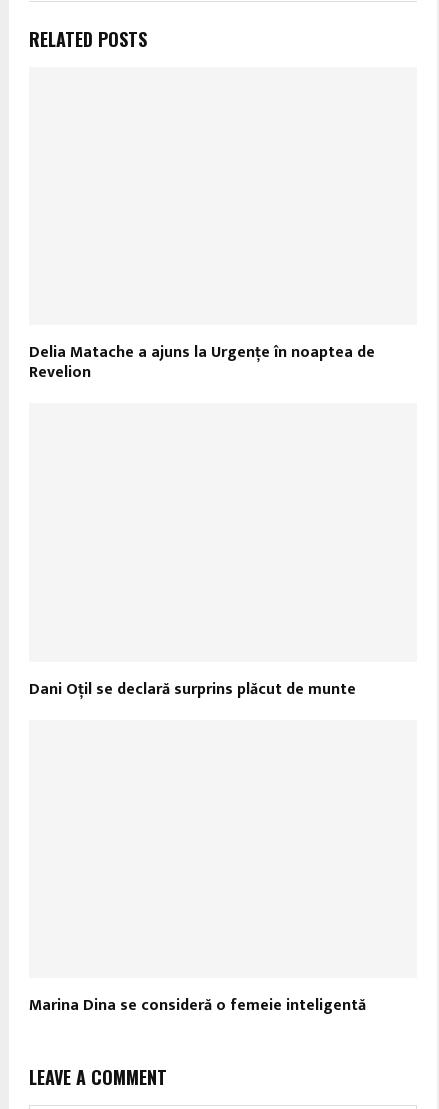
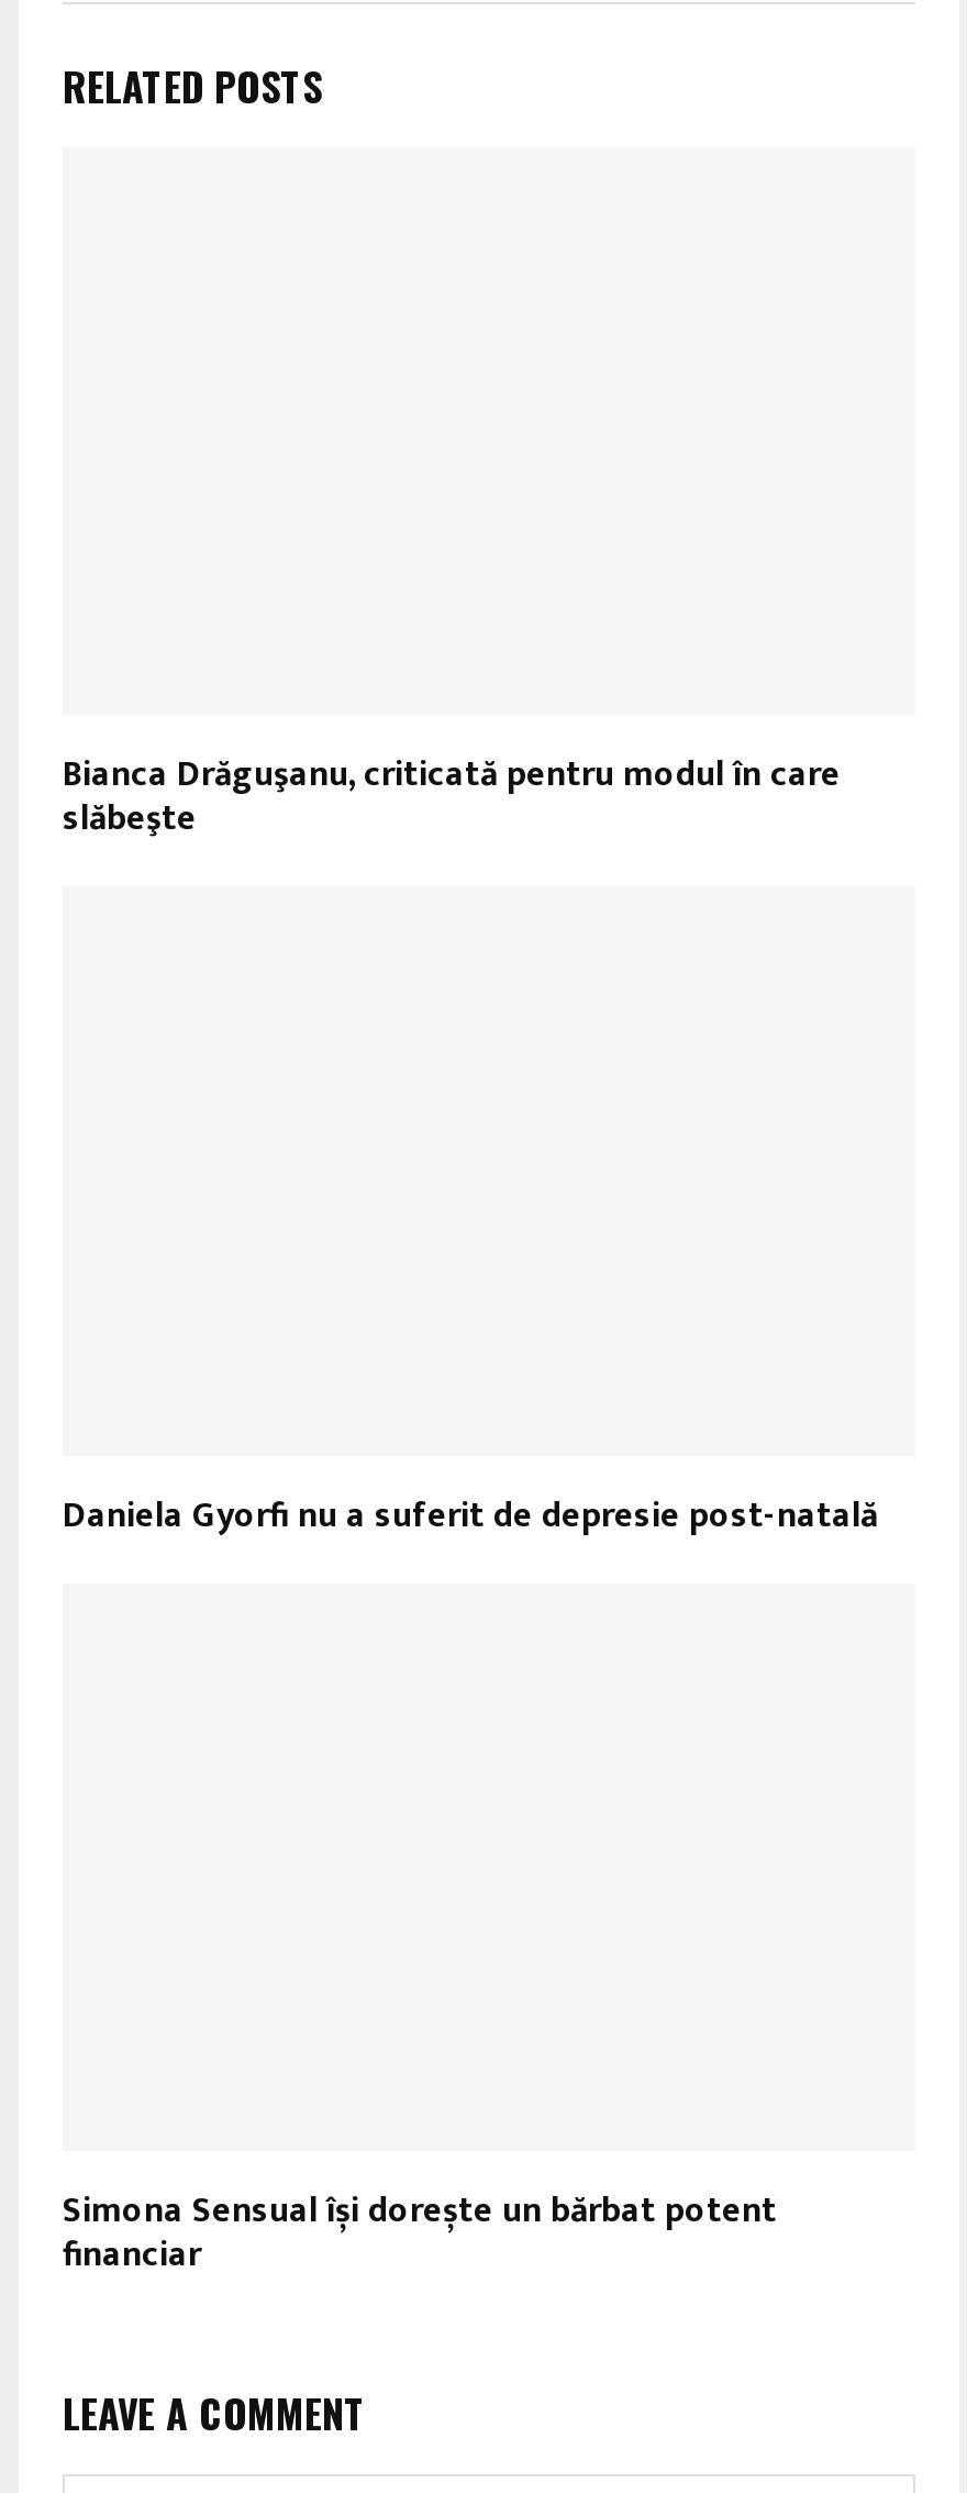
[29,339,375,386] Delia Matache a ajuns la Urgenţe în noaptea de | Revelion -> [63,746,841,849] Bianca Drăguşanu, criticată pentru modul în care | slăbeşte
[29,676,356,703] Dani Oţil se declară surprins plăcut de munte -> [63,1486,878,1546] Daniela Gyorfi nu a suferit de depresie post-natală
[29,992,366,1019] Marina Dina se consideră o femeie inteligentă -> [63,2183,777,2286] Simona Sensual își dorește un bărbat potent | financiar

